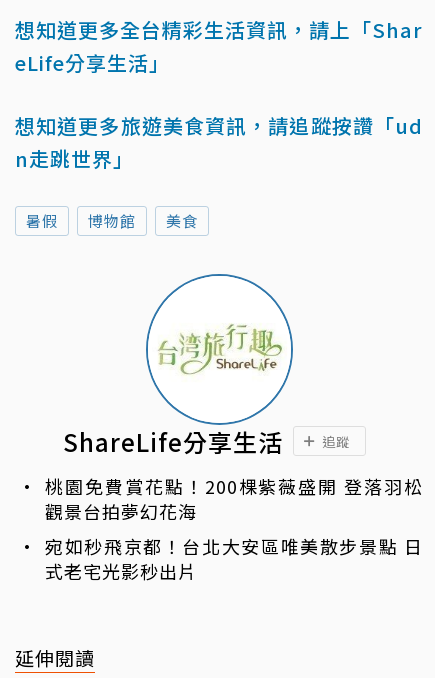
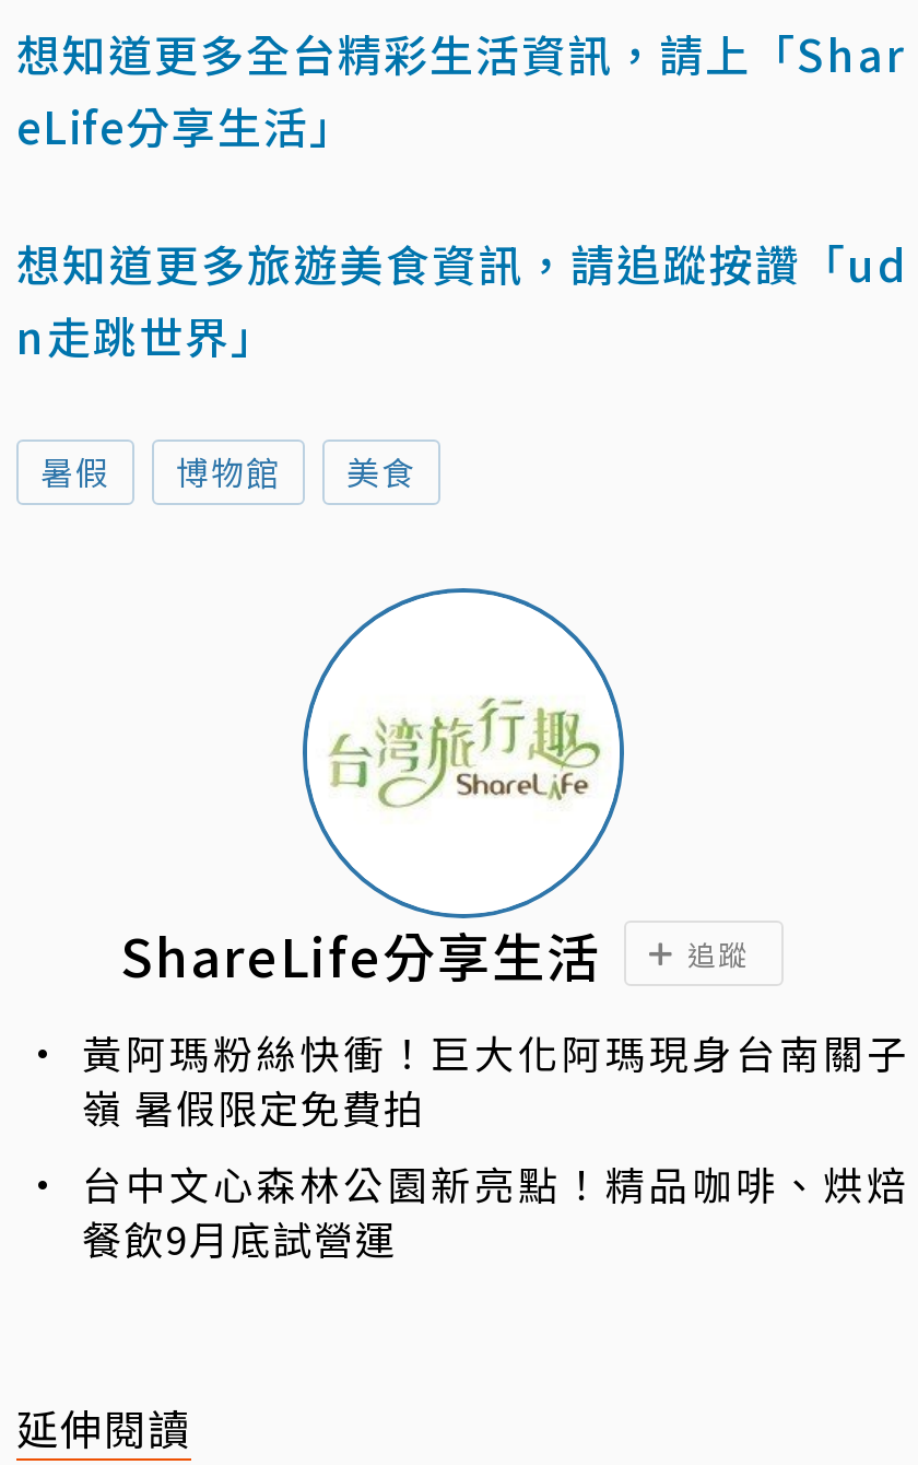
[45,473,423,584] 桃園免費賞花點！200棵紫薇盛開 登落羽松 | 觀景台拍夢幻花海 | 宛如秒飛京都！台北大安區唯美散步景點 日 | 式老宅光影秒出片 -> [82,1022,908,1265] 黃阿瑪粉絲快衝！巨大化阿瑪現身台南關子 | 嶺 暑假限定免費拍 | 台中文心森林公園新亮點！精品咖啡、烘焙 | 餐飲9月底試營運

